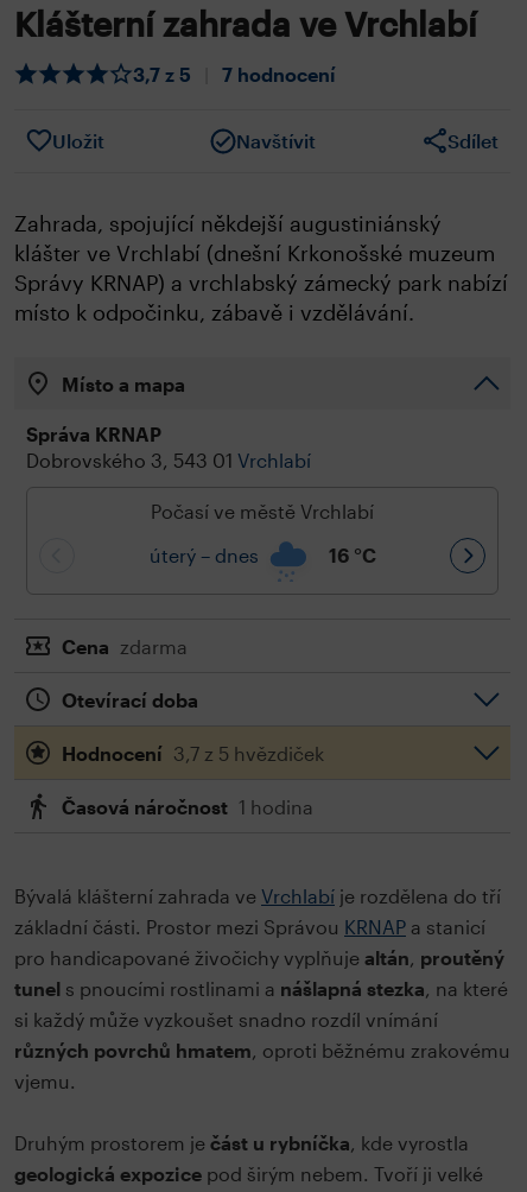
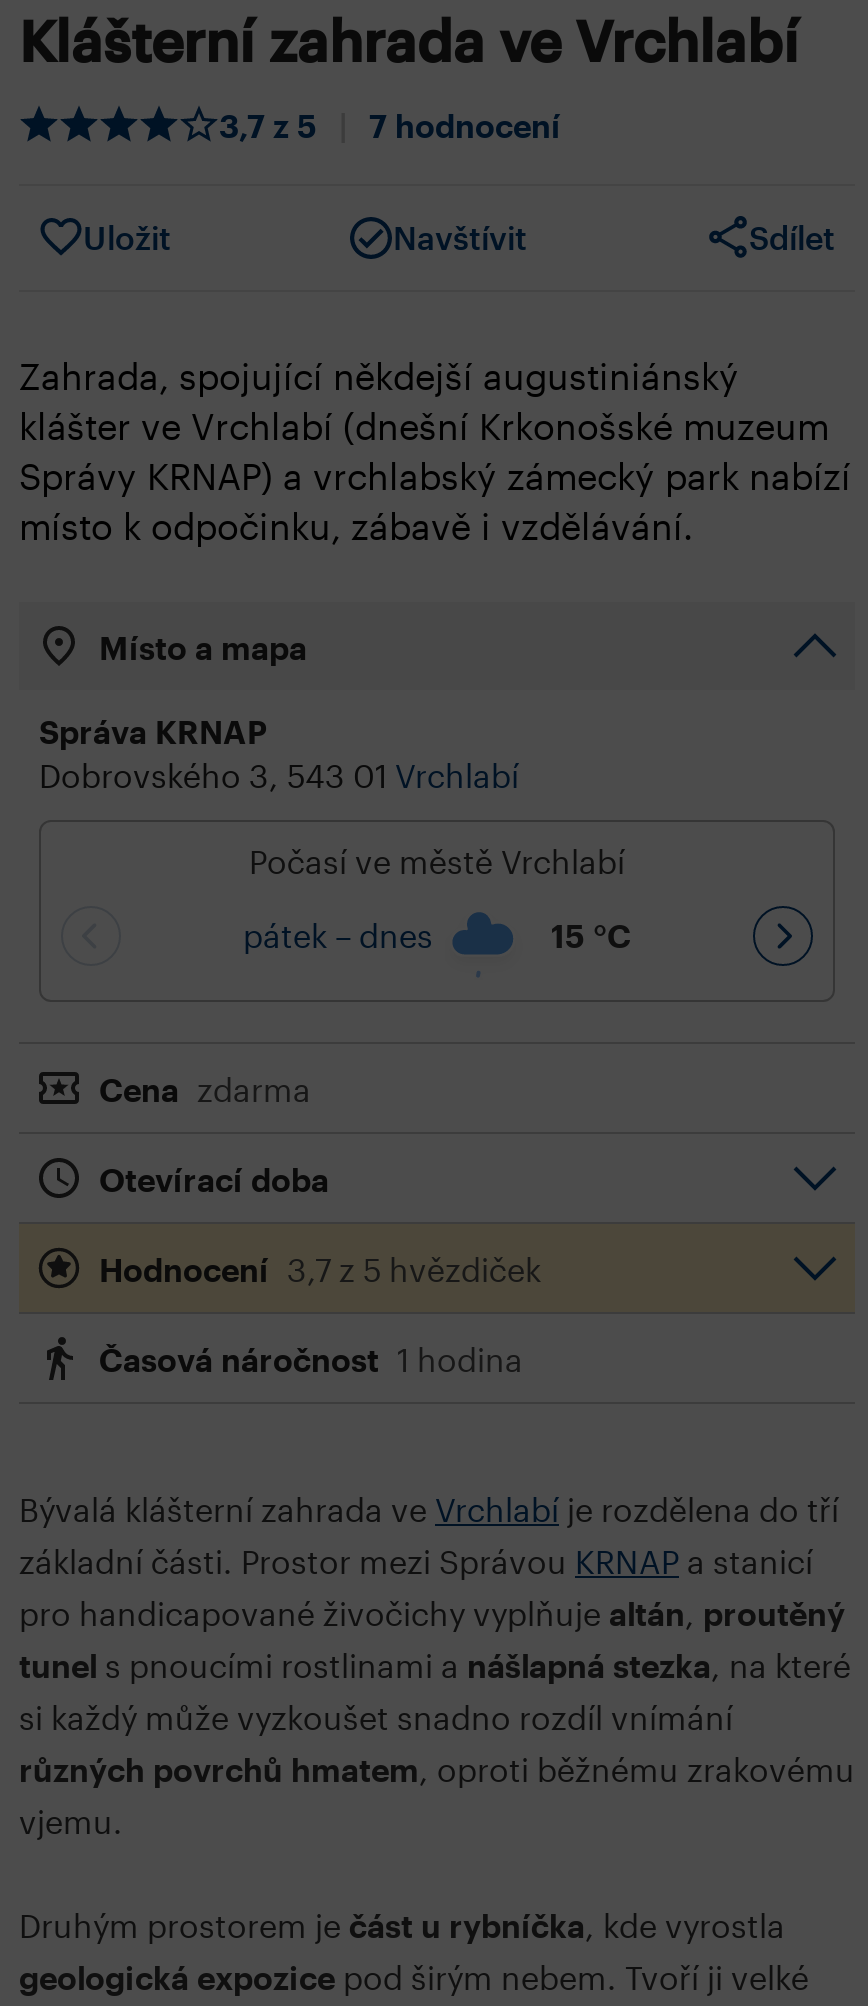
[149,544,258,567] úterý – dnes -> [243,917,433,955] pátek – dnes
[328,544,376,567] 16 °C -> [551,917,631,955] 15 °C

